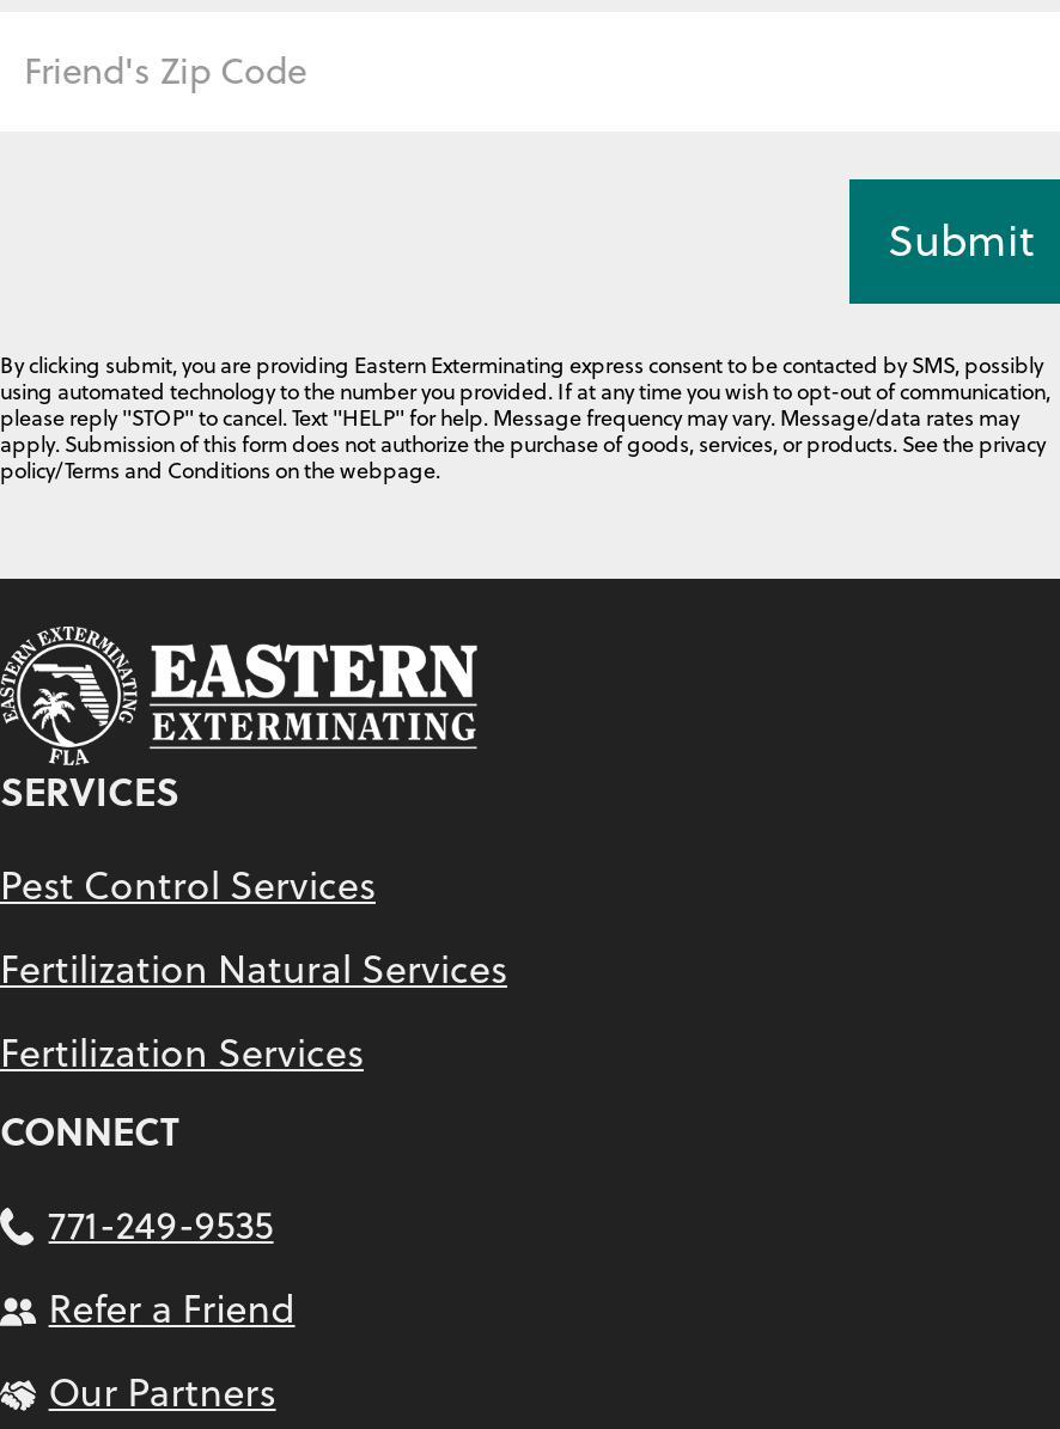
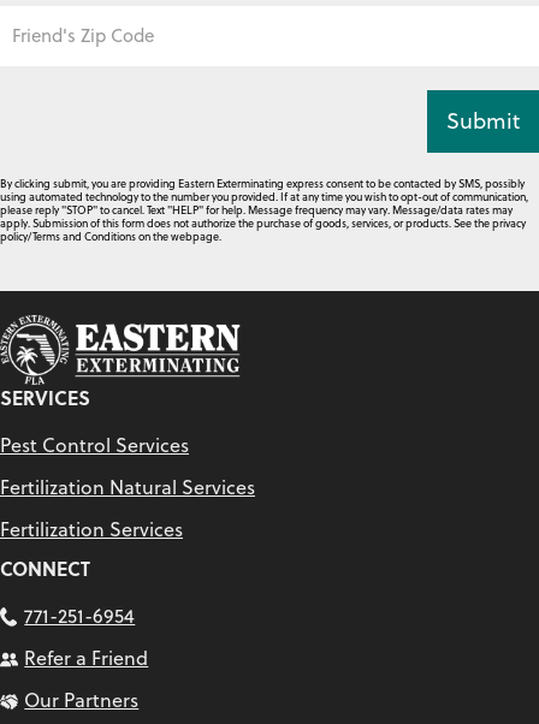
[49,1198,273,1251] 771-249-9535 -> [24,603,135,629] 771-251-6954

